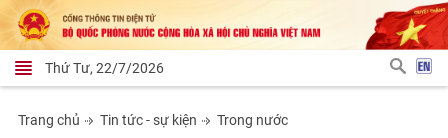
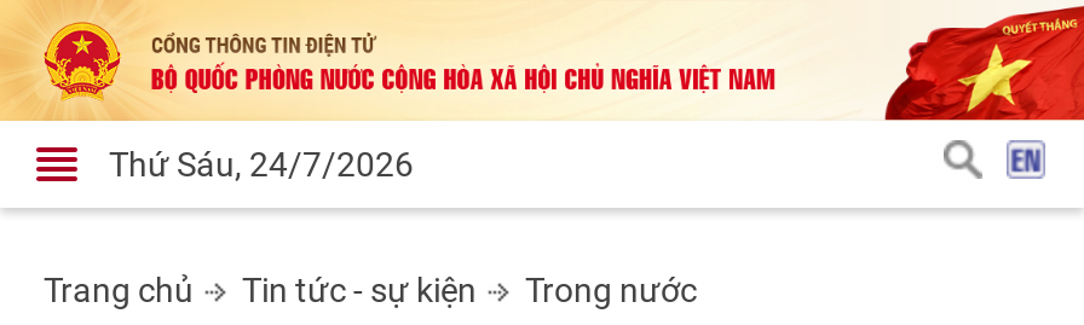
[45,59,164,75] Thứ Tư, 22/7/2026 -> [109,144,414,182] Thứ Sáu, 24/7/2026

